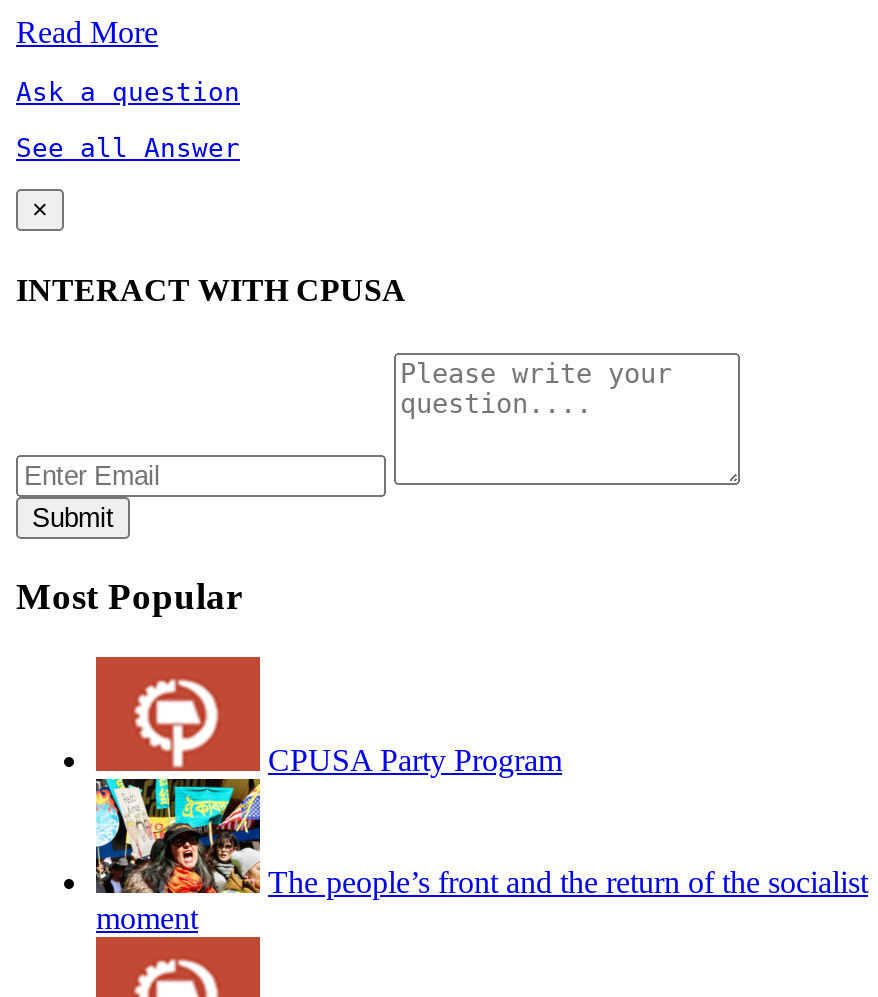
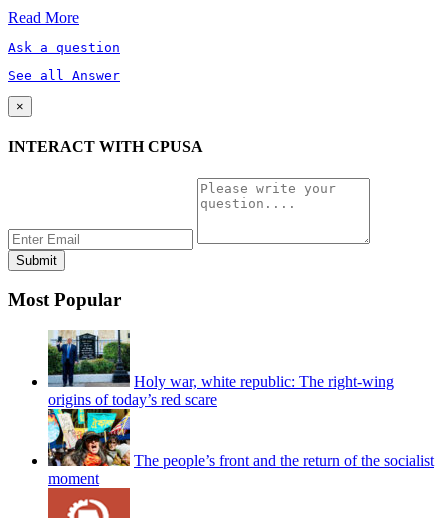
[94,655,562,777] [image] | CPUSA Party Program -> [47,330,394,408] [image] | Holy war, white republic: The right-wing | origins of today’s red scare

